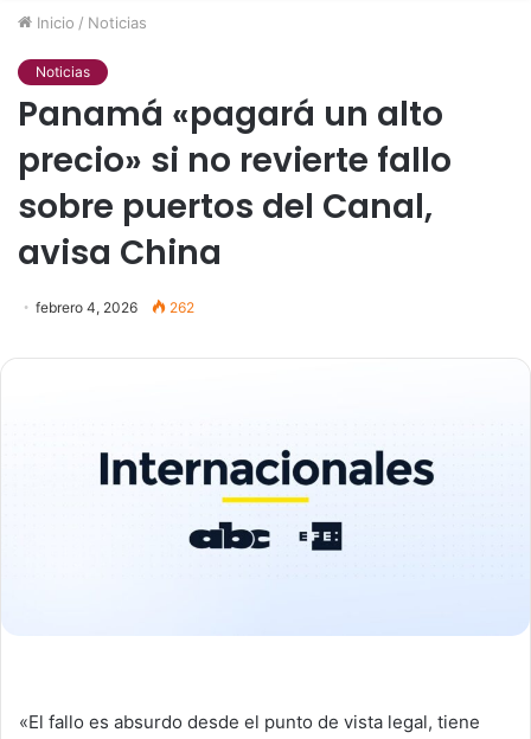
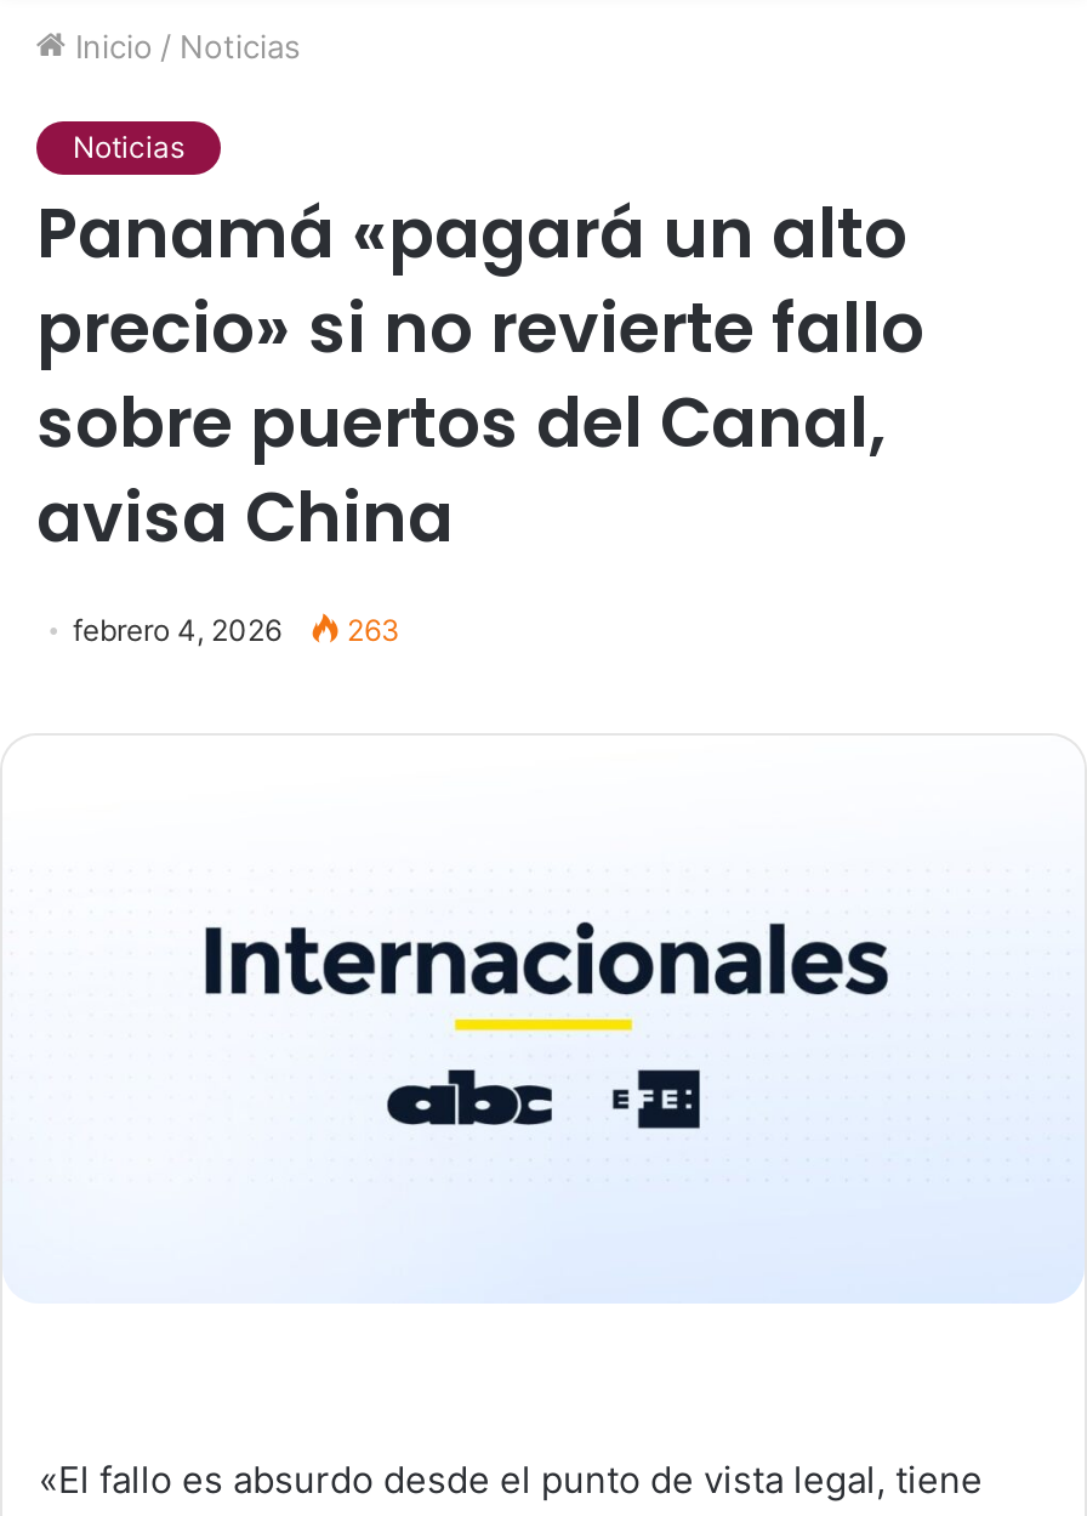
[36,298,194,316] febrero 4, 2026 262 -> [73,612,400,648] febrero 4, 2026 263

